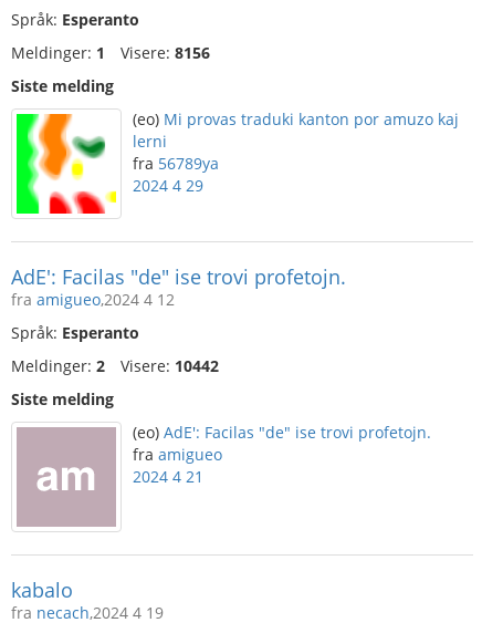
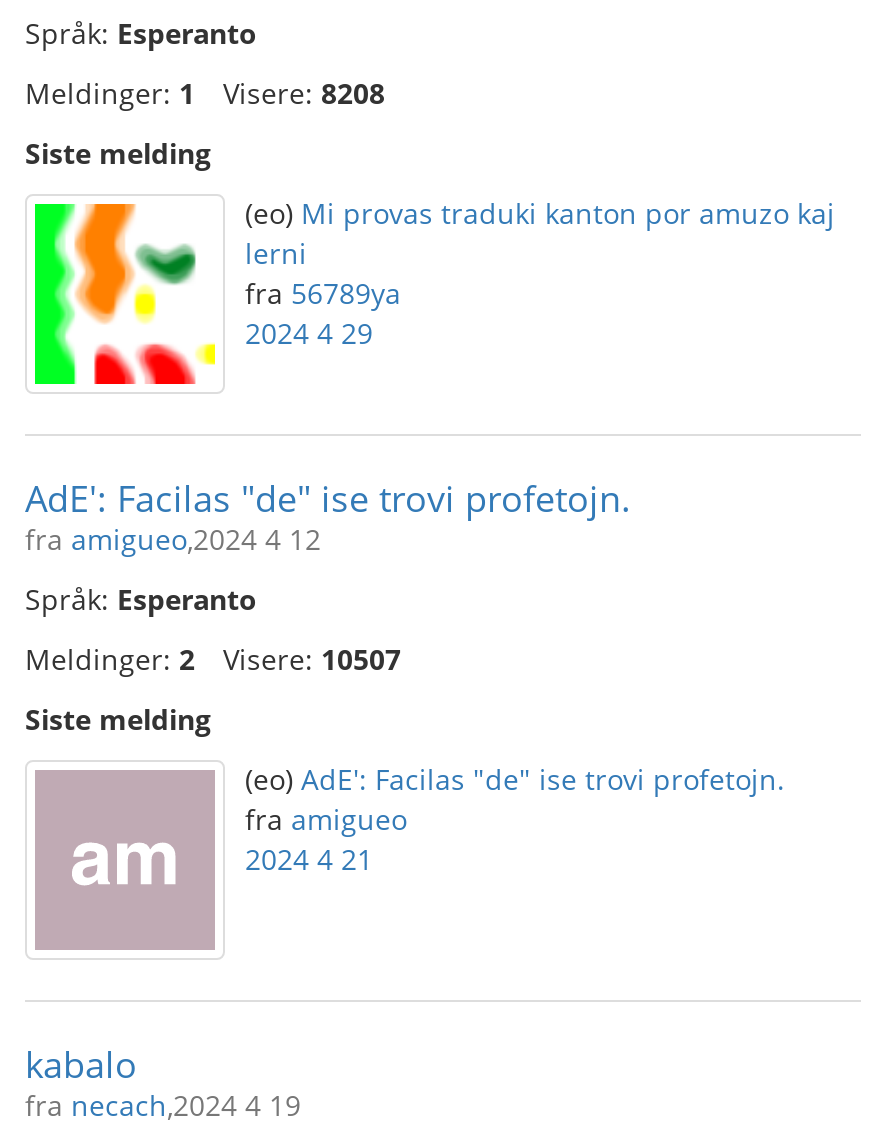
[11,42,210,63] Meldinger: 1 Visere: 8156 -> [25,74,385,112] Meldinger: 1 Visere: 8208
[11,355,219,376] Meldinger: 2 Visere: 10442 -> [25,640,401,678] Meldinger: 2 Visere: 10507

